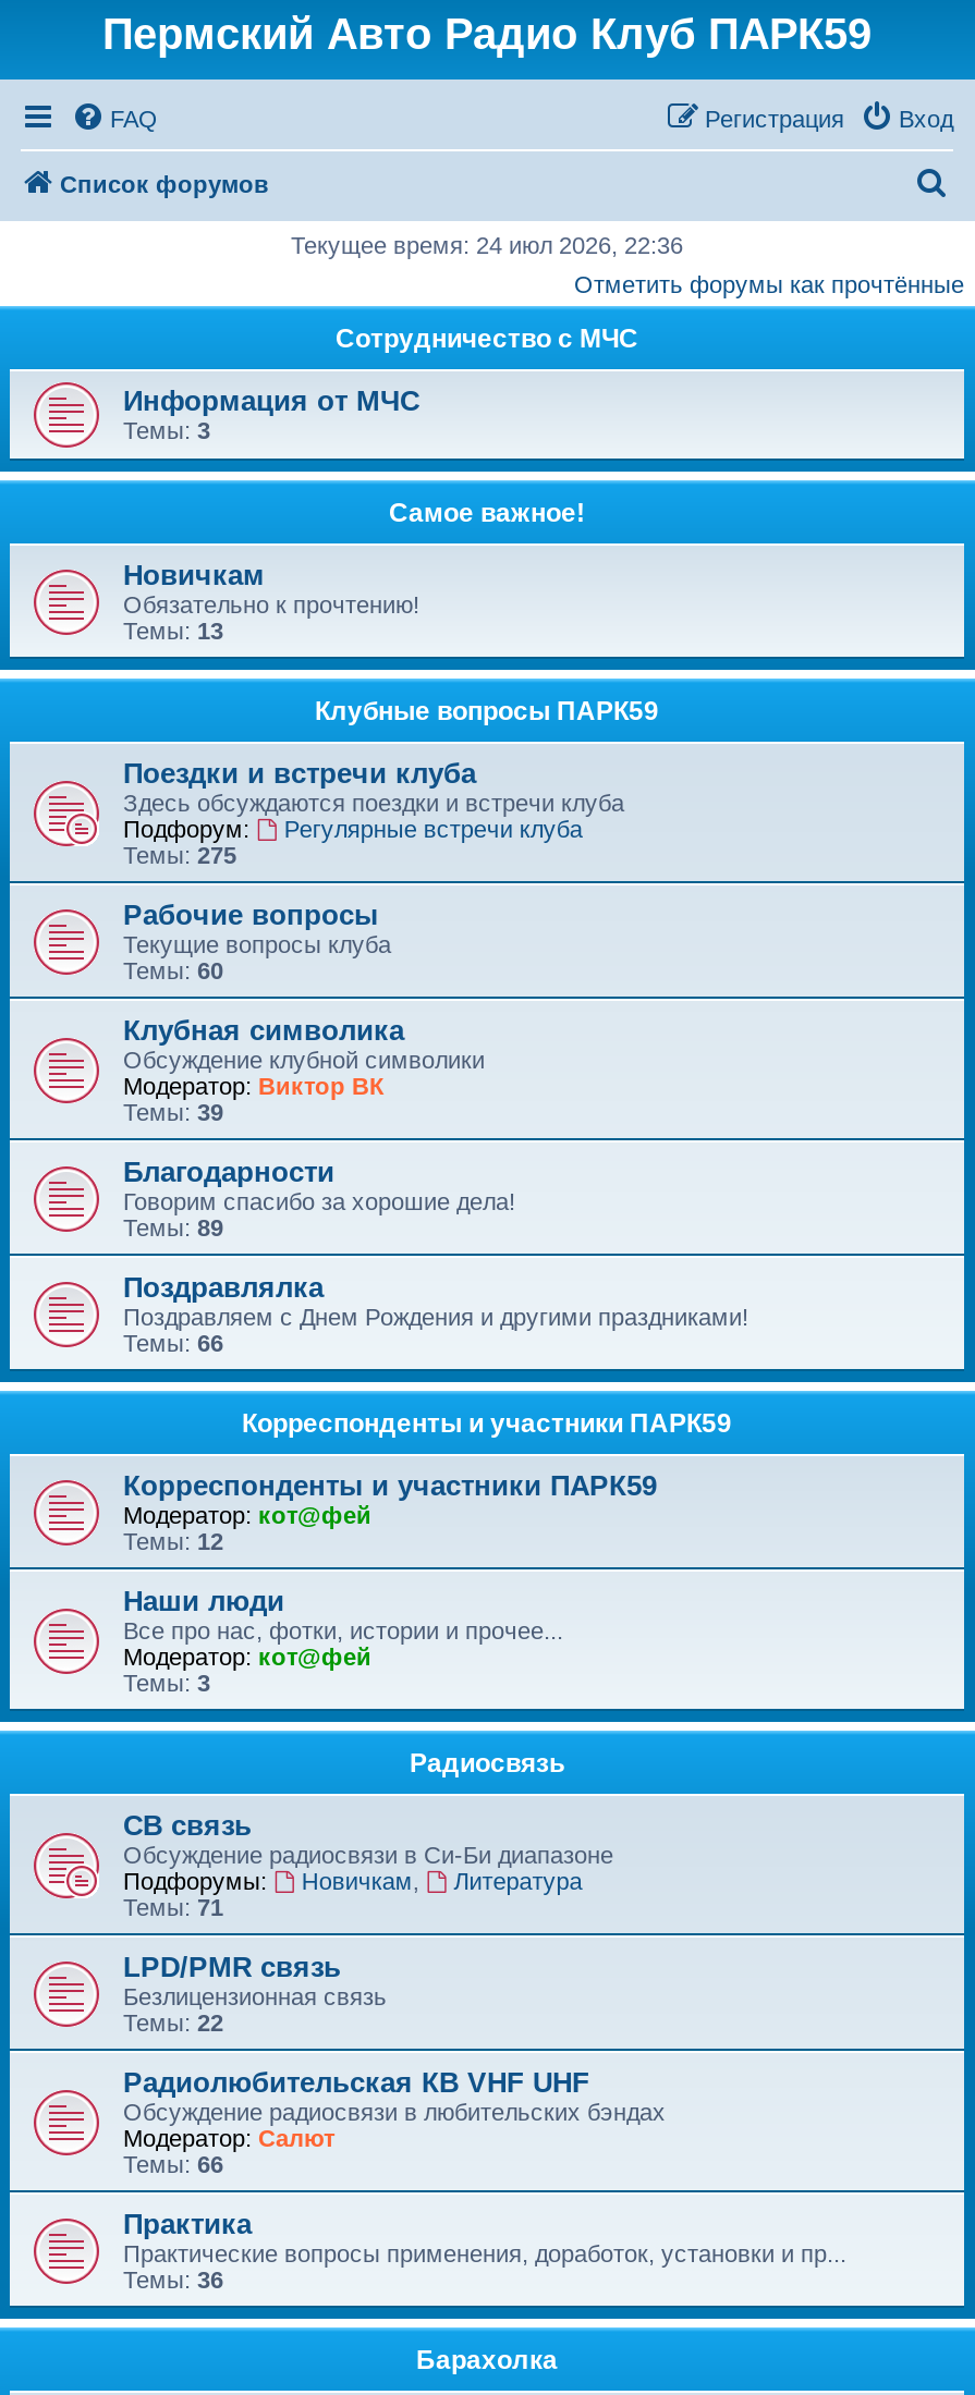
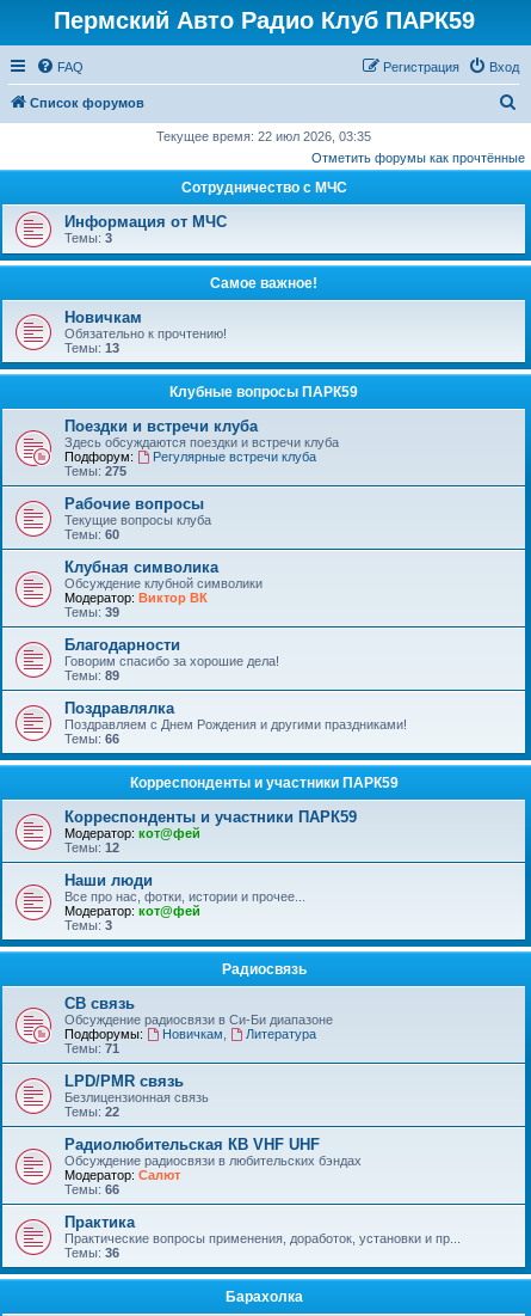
[291,232,683,258] Текущее время: 24 июл 2026, 22:36 -> [156,129,371,143] Текущее время: 22 июл 2026, 03:35

